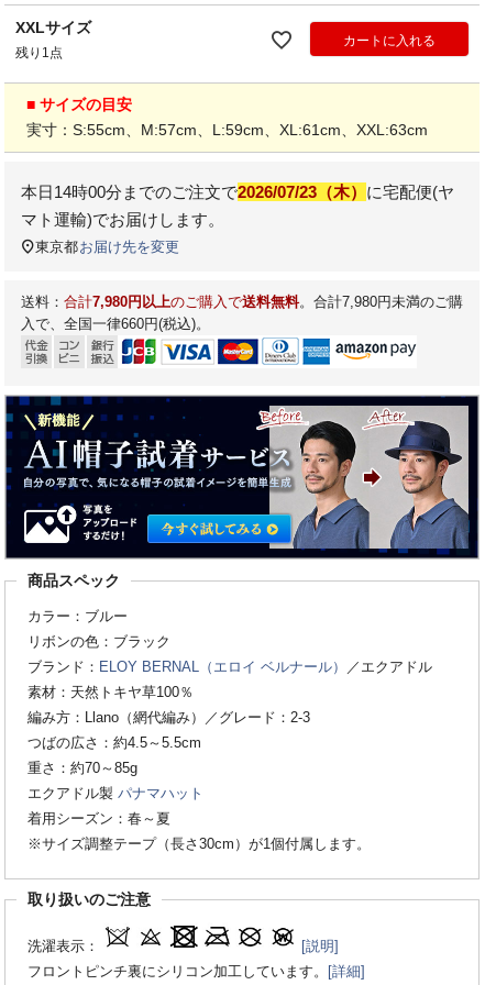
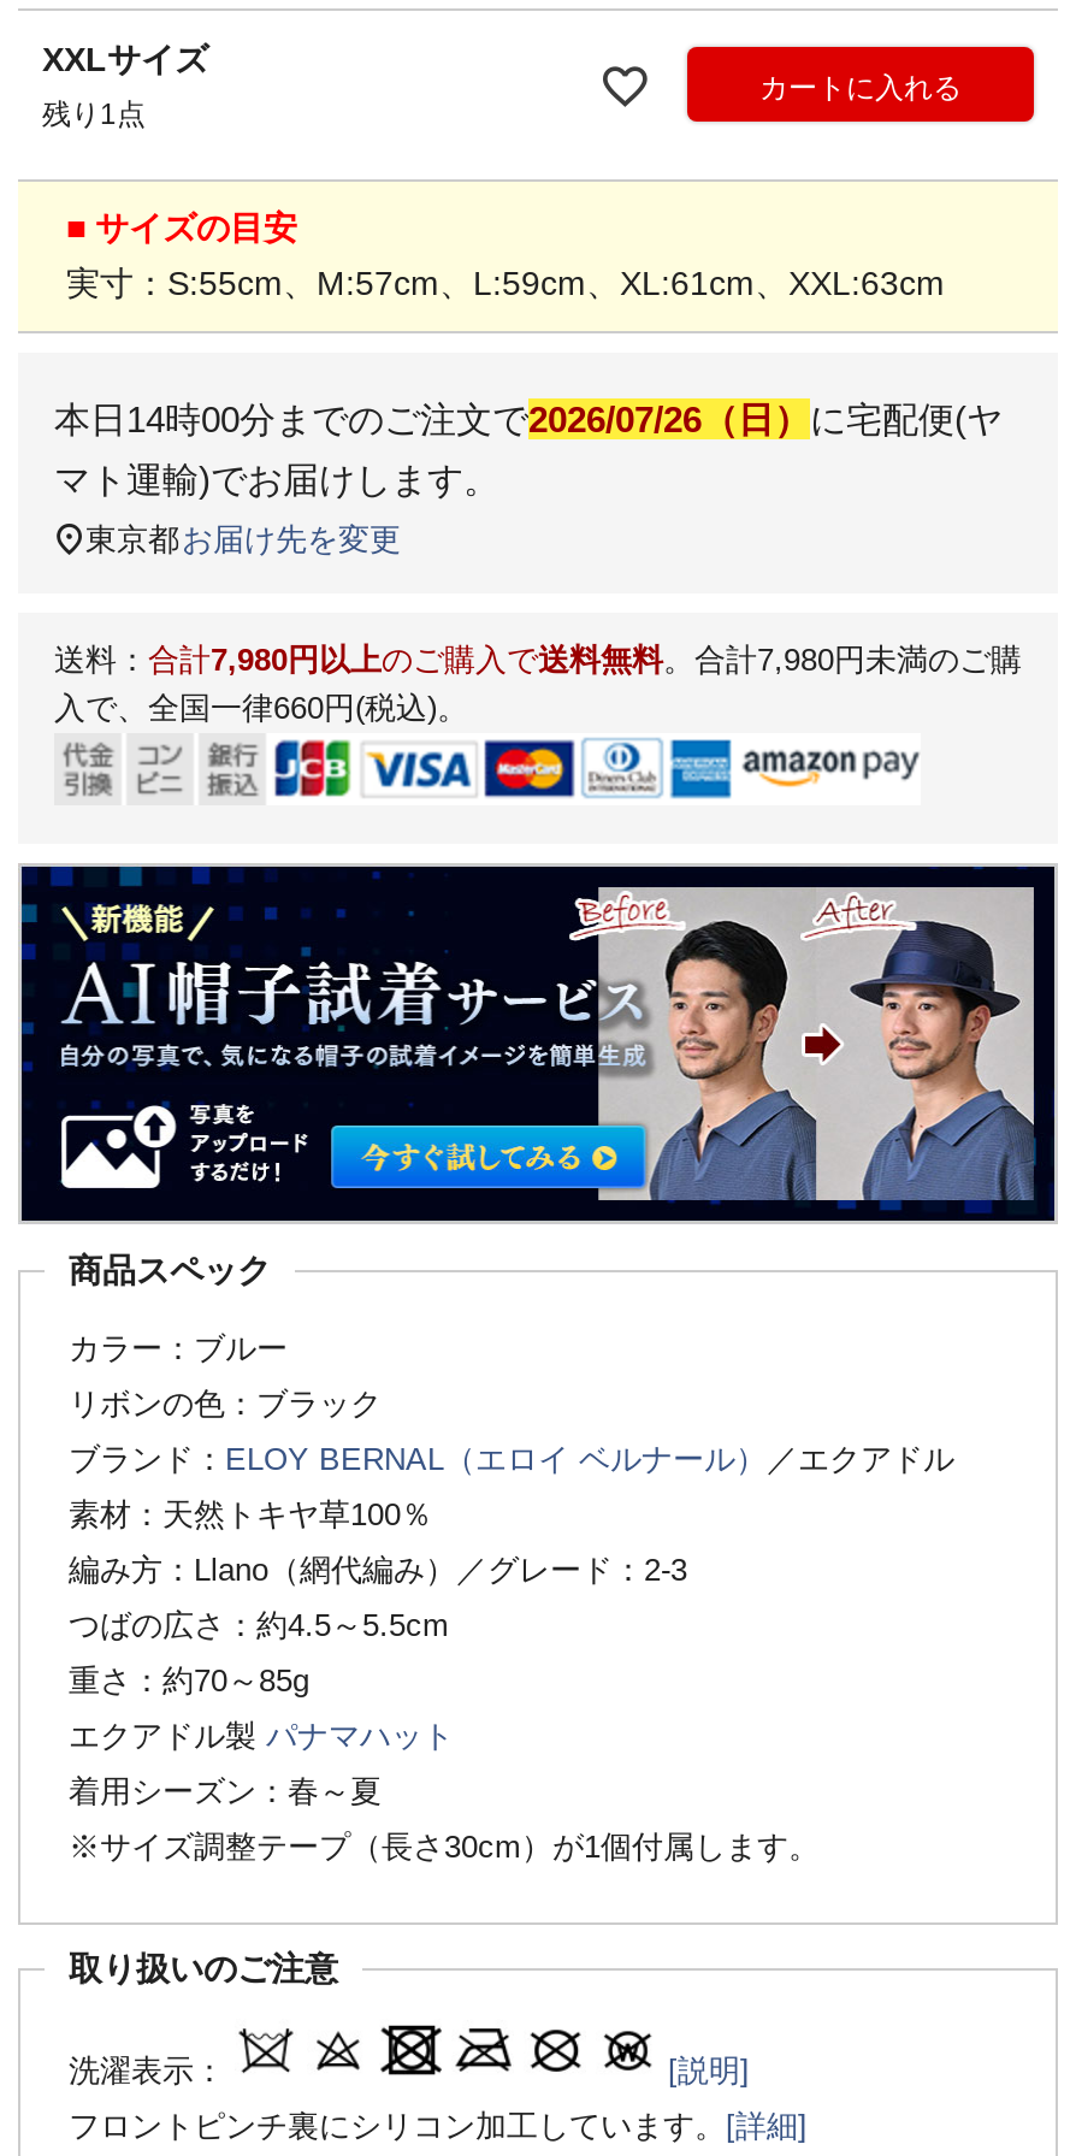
[21,182,454,201] 本日14時00分までのご注文で2026/07/23（木）に宅配便(ヤ -> [54,397,1003,438] 本日14時00分までのご注文で2026/07/26（日）に宅配便(ヤ

